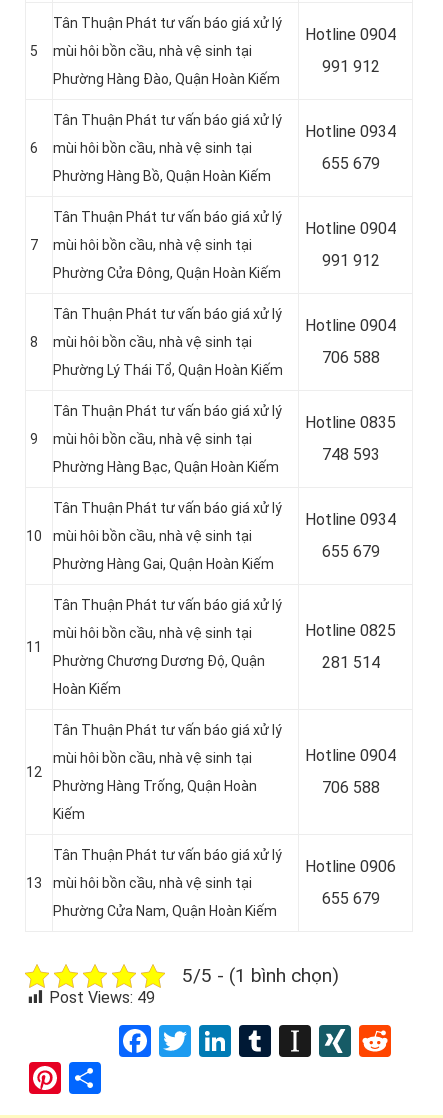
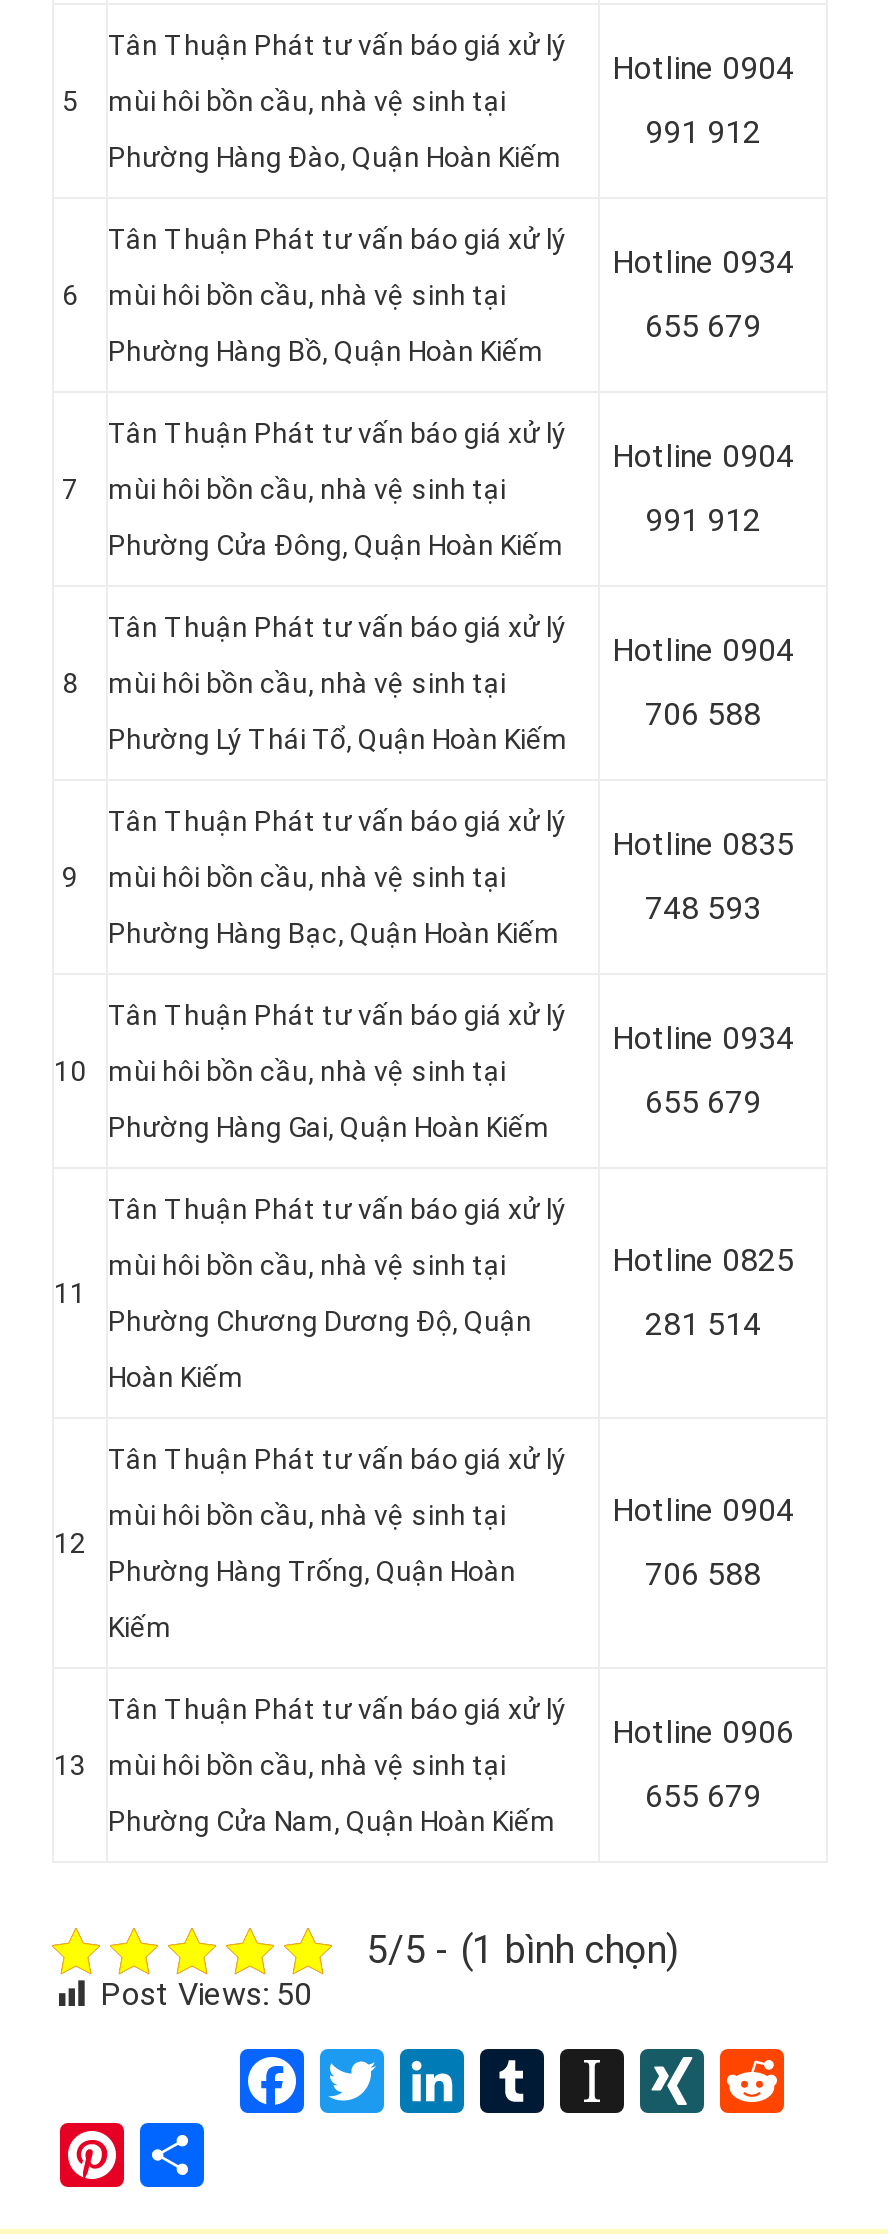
[49,988,155,1007] Post Views: 49 -> [100,1975,312,2013] Post Views: 50

